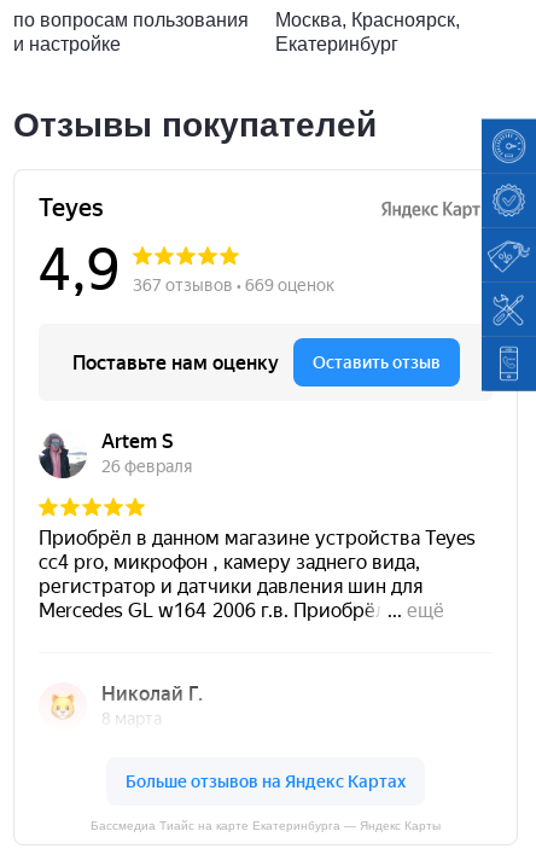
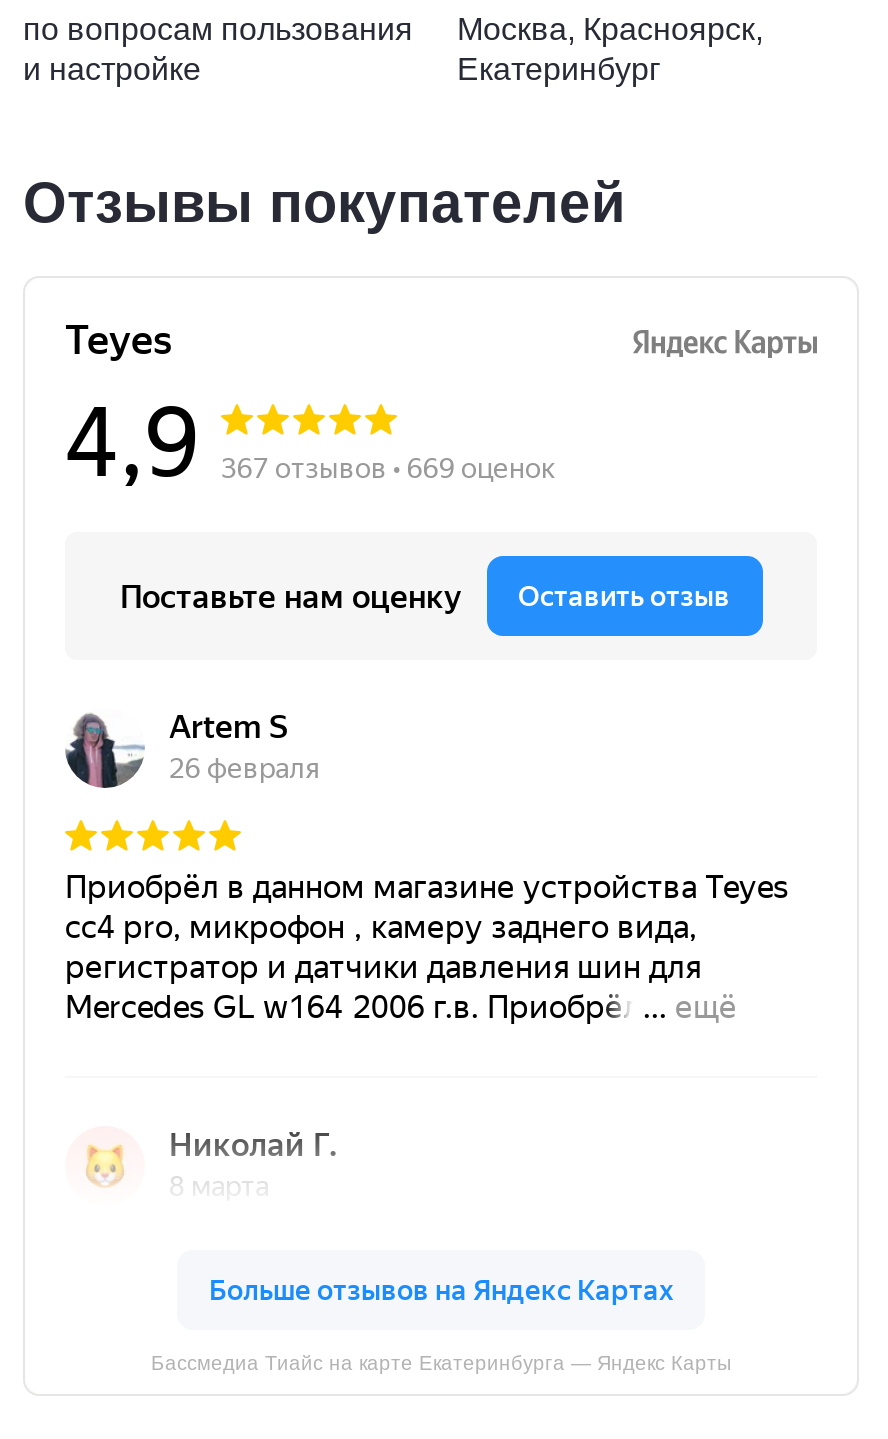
[480,117,532,393] [image] -> none

